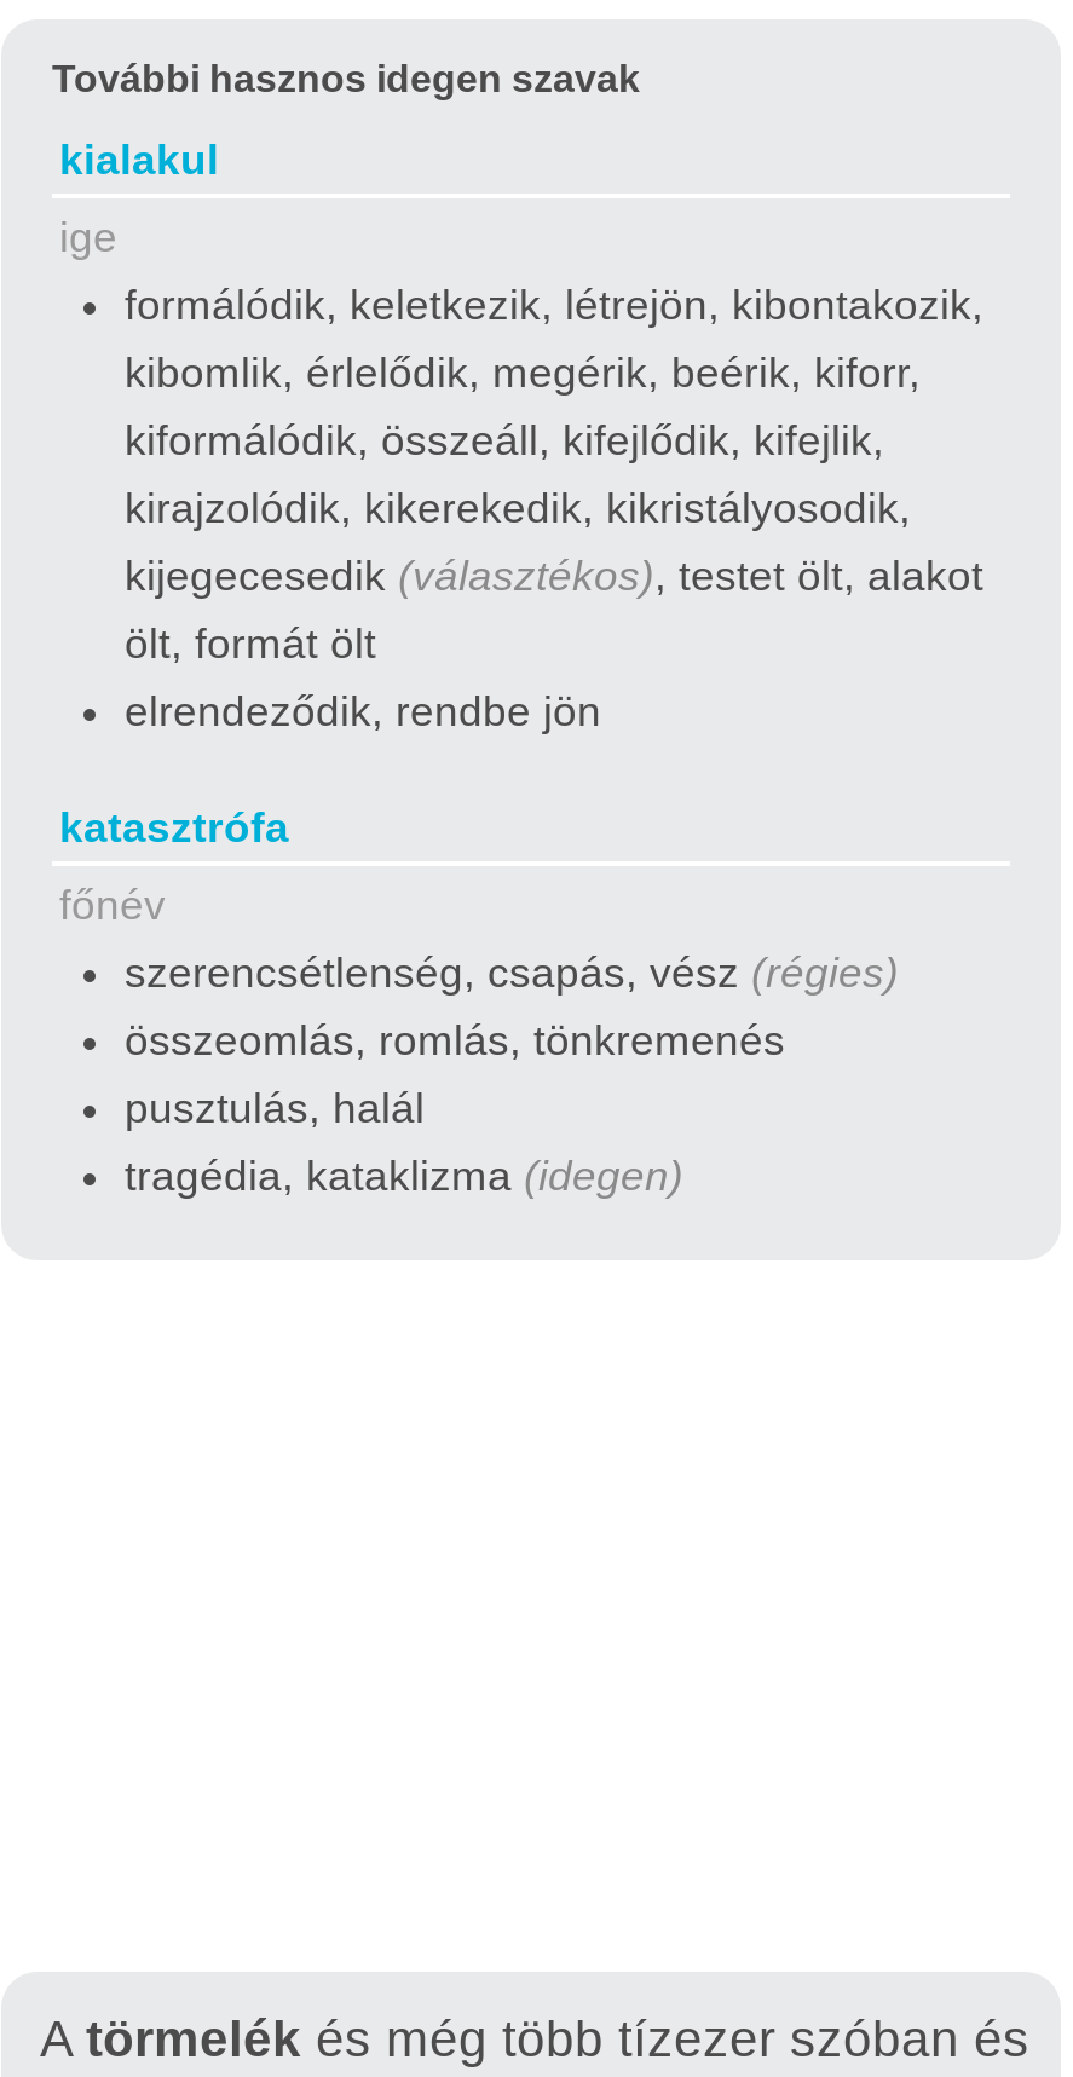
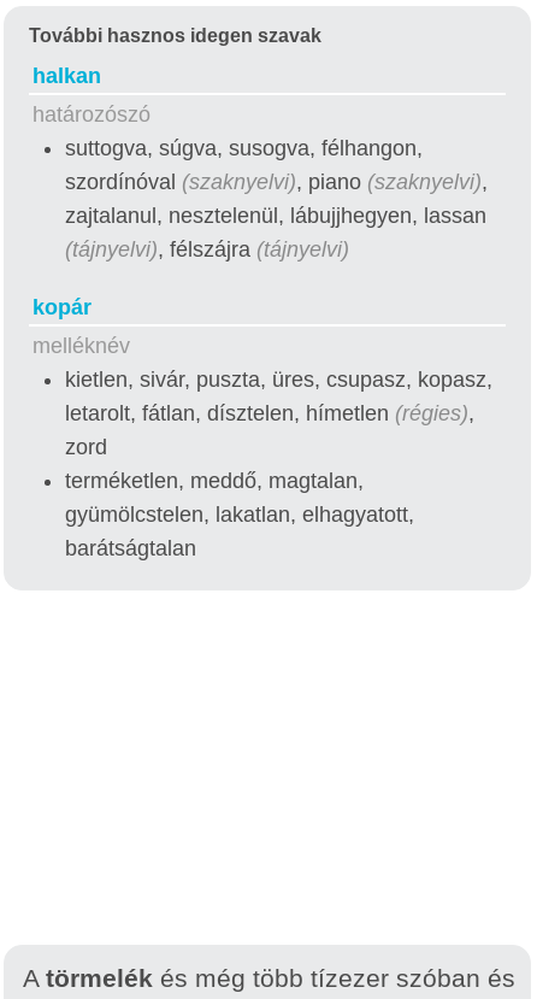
[59,135,219,184] kialakul -> [33,64,101,88] halkan
[59,213,983,735] ige | formálódik, keletkezik, létrejön, kibontakozik, | kibomlik, érlelődik, megérik, beérik, kiforr, | kiformálódik, összeáll, kifejlődik, kifejlik, | kirajzolódik, kikerekedik, kikristályosodik, | kijegecesedik (választékos), testet ölt, alakot | ölt, formát ölt | elrendeződik, rendbe jön -> [33,102,488,261] határozószó | suttogva, súgva, susogva, félhangon, | szordínóval (szaknyelvi), piano (szaknyelvi), | zajtalanul, nesztelenül, lábujjhegyen, lassan | (tájnyelvi), félszájra (tájnyelvi)
[59,803,289,852] katasztrófa -> [33,295,92,319] kopár
[59,881,899,1200] főnév | szerencsétlenség, csapás, vész (régies) | összeomlás, romlás, tönkremenés | pusztulás, halál | tragédia, kataklizma (idegen) -> [33,334,492,560] melléknév | kietlen, sivár, puszta, üres, csupasz, kopasz, | letarolt, fátlan, dísztelen, hímetlen (régies), | zord | terméketlen, meddő, magtalan, | gyümölcstelen, lakatlan, elhagyatott, | barátságtalan

